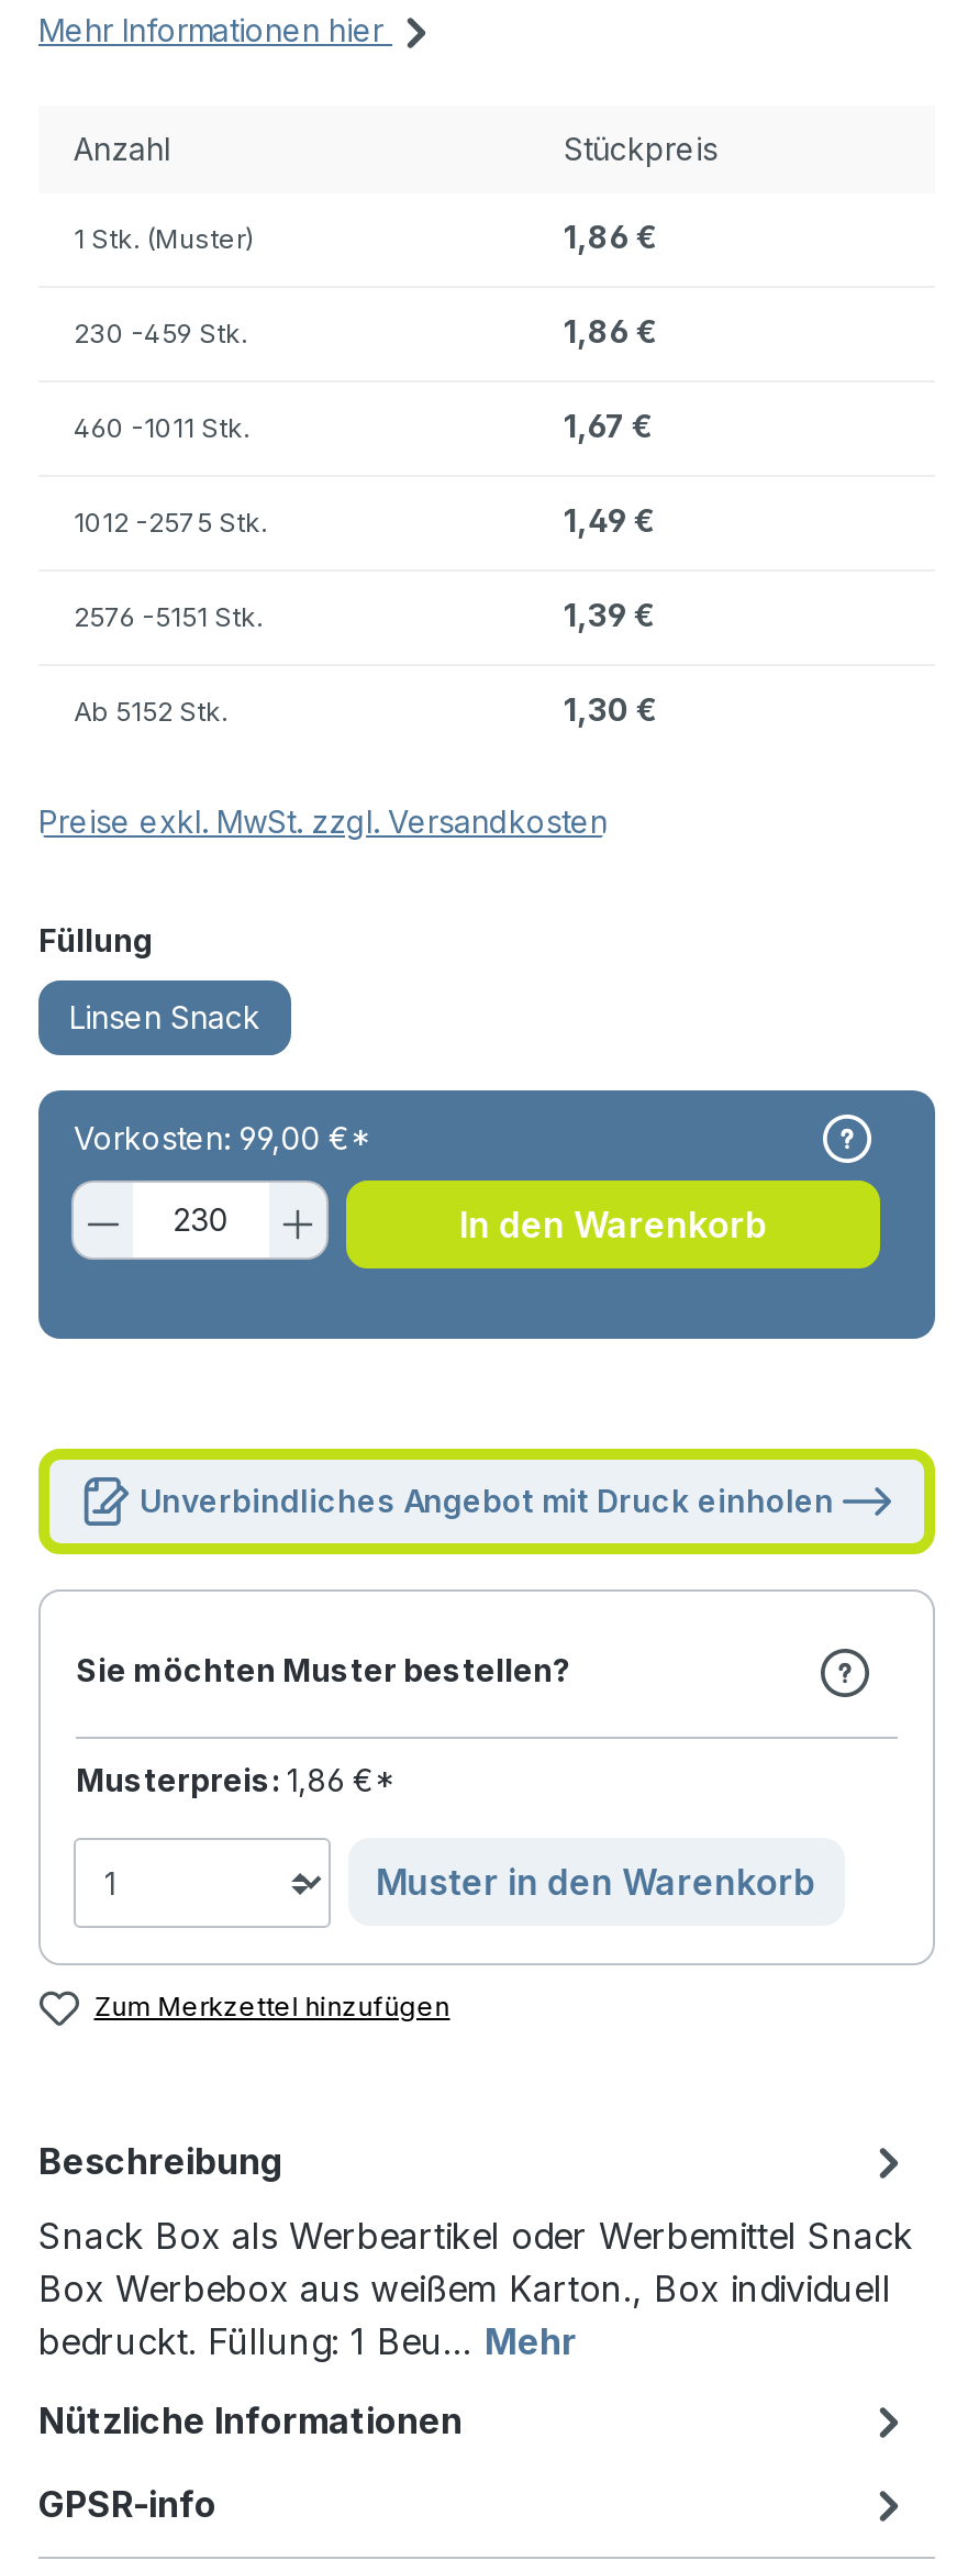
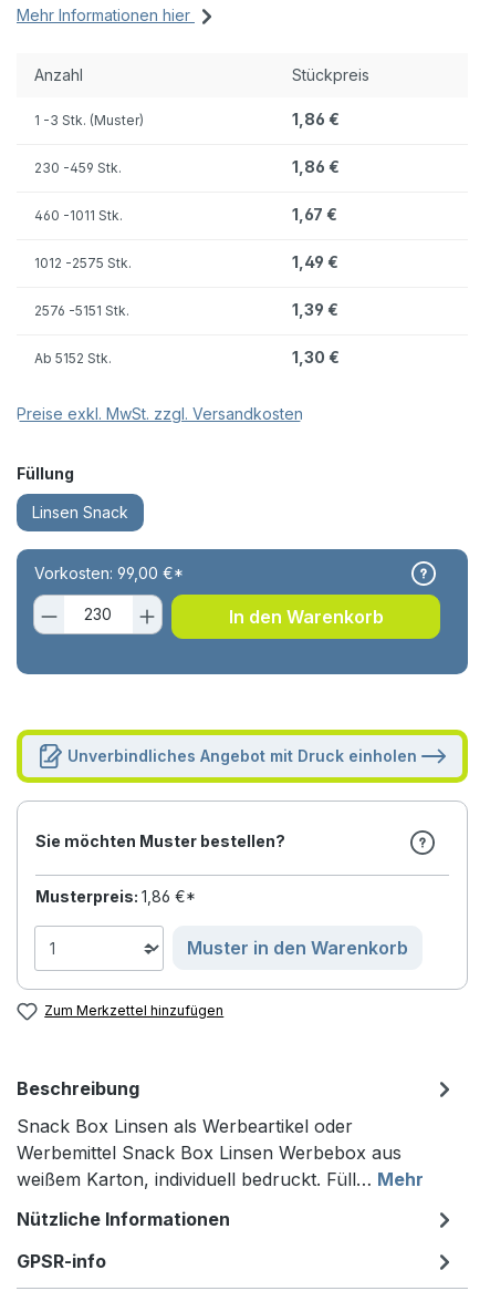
[74,222,254,255] 1 Stk. (Muster) -> [34,112,144,128] 1 -3 Stk. (Muster)
[38,2214,913,2364] Snack Box als Werbeartikel oder Werbemittel Snack | Box Werbebox aus weißem Karton., Box individuell | bedruckt. Füllung: 1 Beu… Mehr -> [17,1115,424,1190] Snack Box Linsen als Werbeartikel oder | Werbemittel Snack Box Linsen Werbebox aus | weißem Karton, individuell bedruckt. Füll… Mehr

